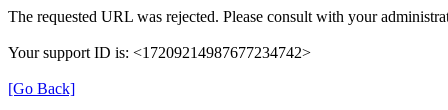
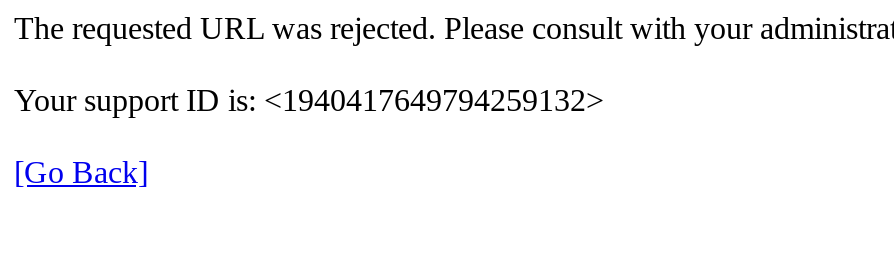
[8,44,311,61] Your support ID is: <17209214987677234742> -> [14,83,604,117] Your support ID is: <1940417649794259132>

